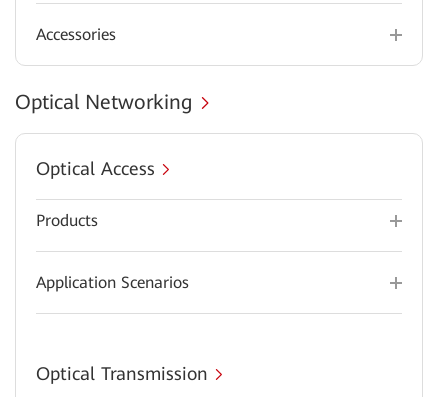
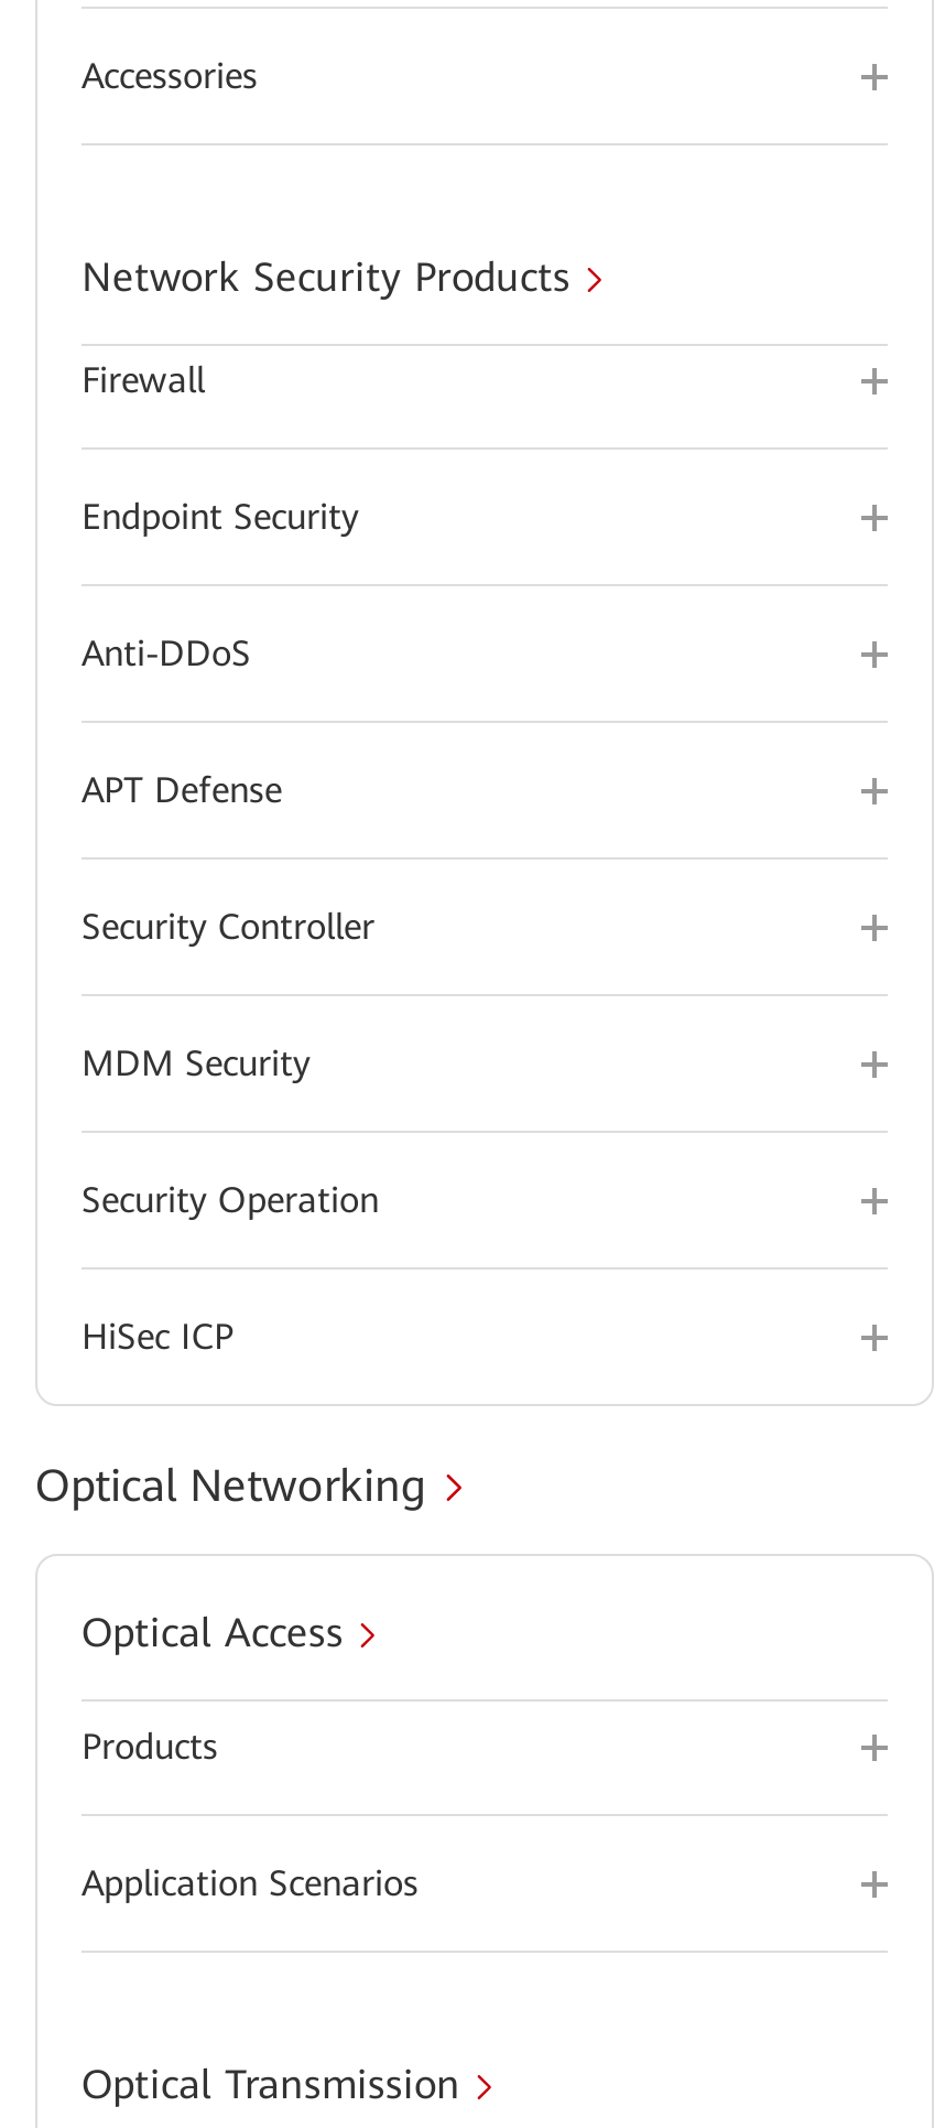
none -> [82,253,571,1358] Network Security Products | Firewall | Endpoint Security | Anti-DDoS | APT Defense | Security Controller | MDM Security | Security Operation | HiSec ICP

